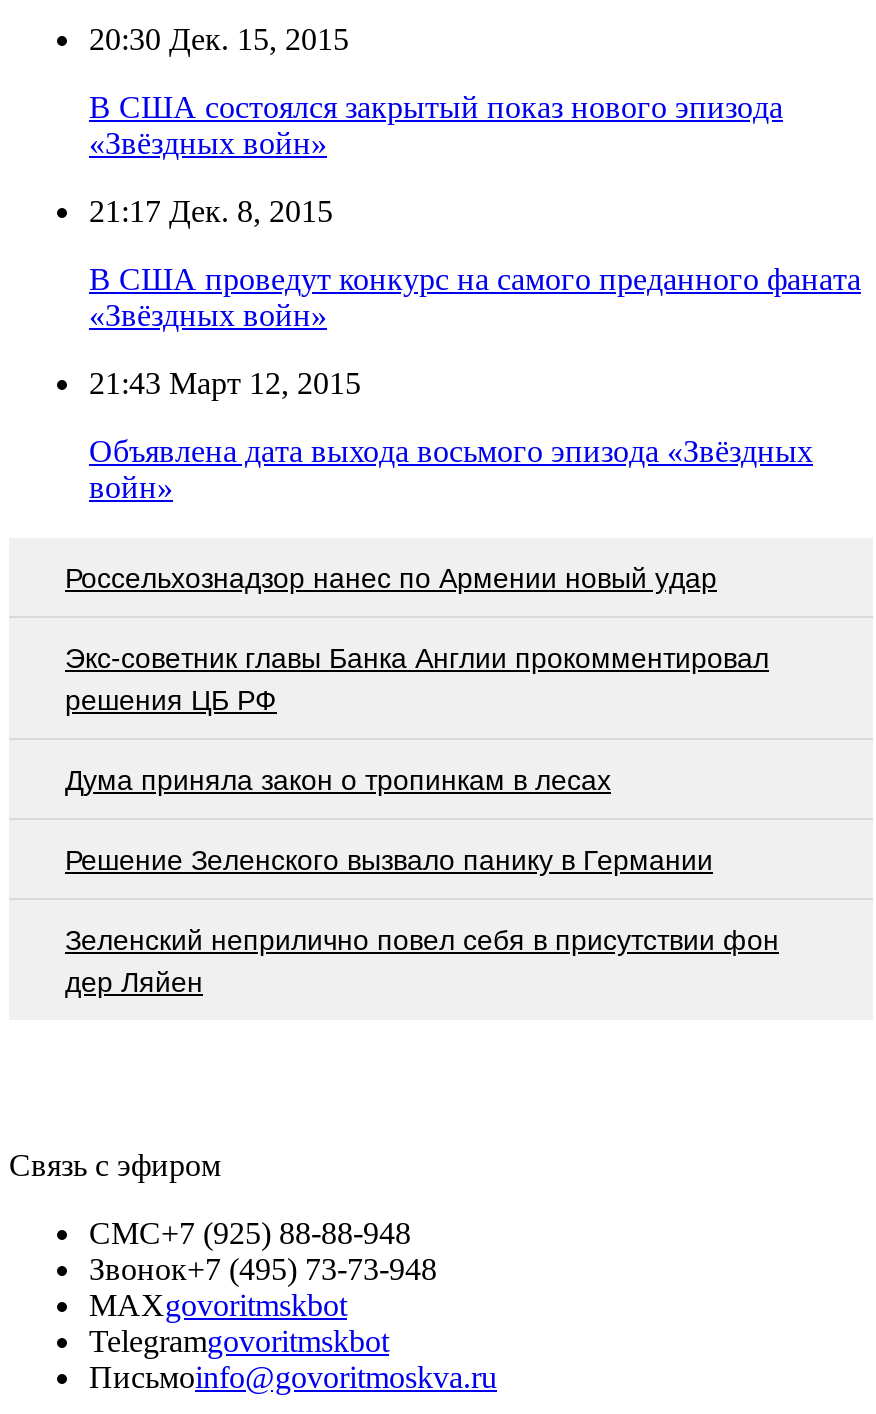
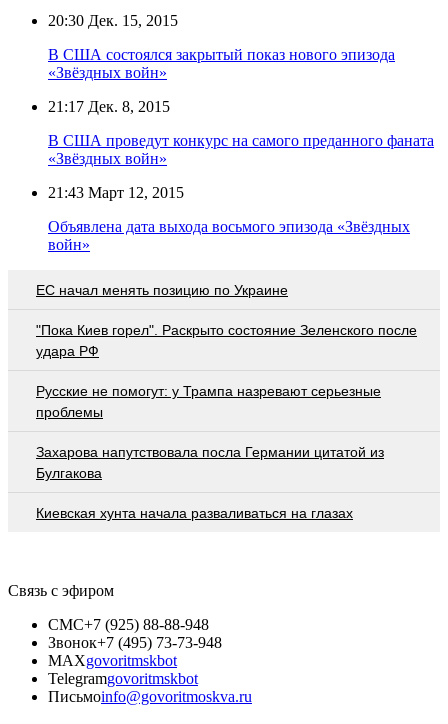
[65,563,717,595] Россельхознадзор нанес по Армении новый удар -> [36,282,288,298] ЕС начал менять позицию по Украине
[65,643,769,717] Экс-советник главы Банка Англии прокомментировал | решения ЦБ РФ -> [36,322,417,359] "Пока Киев горел". Раскрыто состояние Зеленского после | удара РФ
[65,765,611,797] Дума приняла закон о тропинкам в лесах -> [36,383,381,420] Русские не помогут: у Трампа назревают серьезные | проблемы
[65,845,713,877] Решение Зеленского вызвало панику в Германии -> [36,444,384,481] Захарова напутствовала посла Германии цитатой из | Булгакова
[65,925,779,999] Зеленский неприлично повел cебя в присутствии фон | дер Ляйен -> [36,505,353,521] Киевская хунта начала разваливаться на глазах

